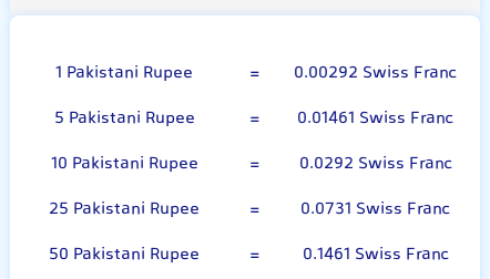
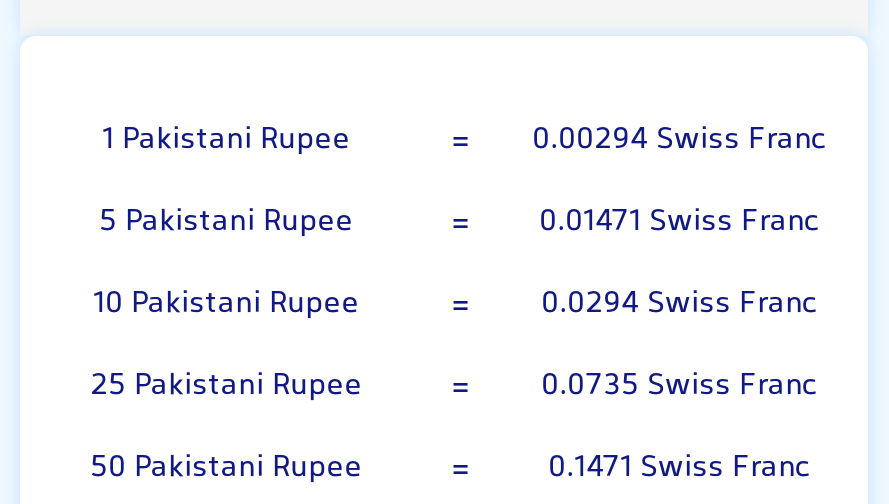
[294,60,457,87] 0.00292 Swiss Franc -> [532,116,826,166] 0.00294 Swiss Franc
[297,105,453,133] 0.01461 Swiss Franc -> [539,198,819,248] 0.01471 Swiss Franc
[299,150,452,178] 0.0292 Swiss Franc -> [541,280,817,330] 0.0294 Swiss Franc
[300,196,450,223] 0.0731 Swiss Franc -> [541,362,817,412] 0.0735 Swiss Franc
[302,241,448,269] 0.1461 Swiss Franc -> [548,444,810,494] 0.1471 Swiss Franc

